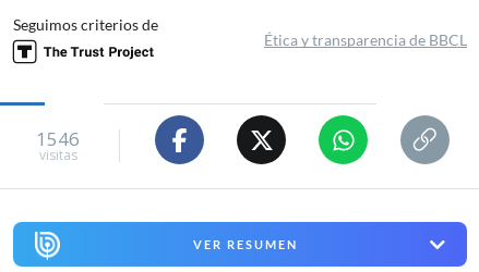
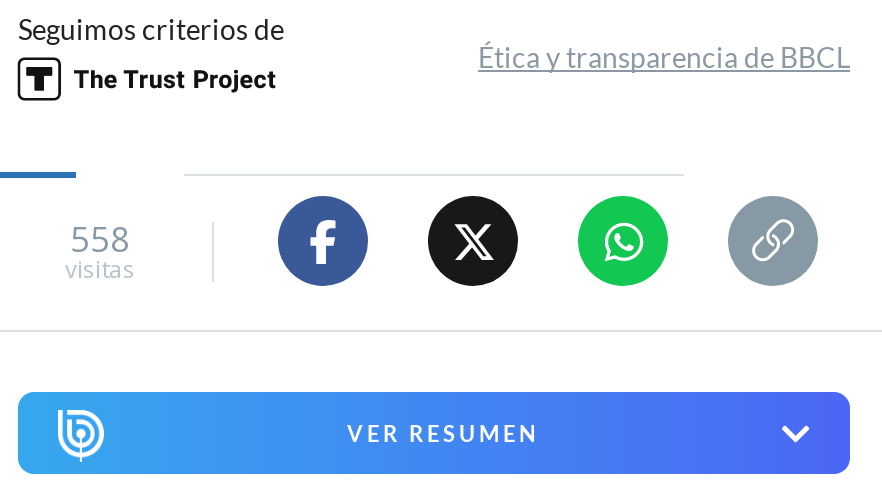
[36,126,80,151] 1546 -> [70,216,130,262] 558

